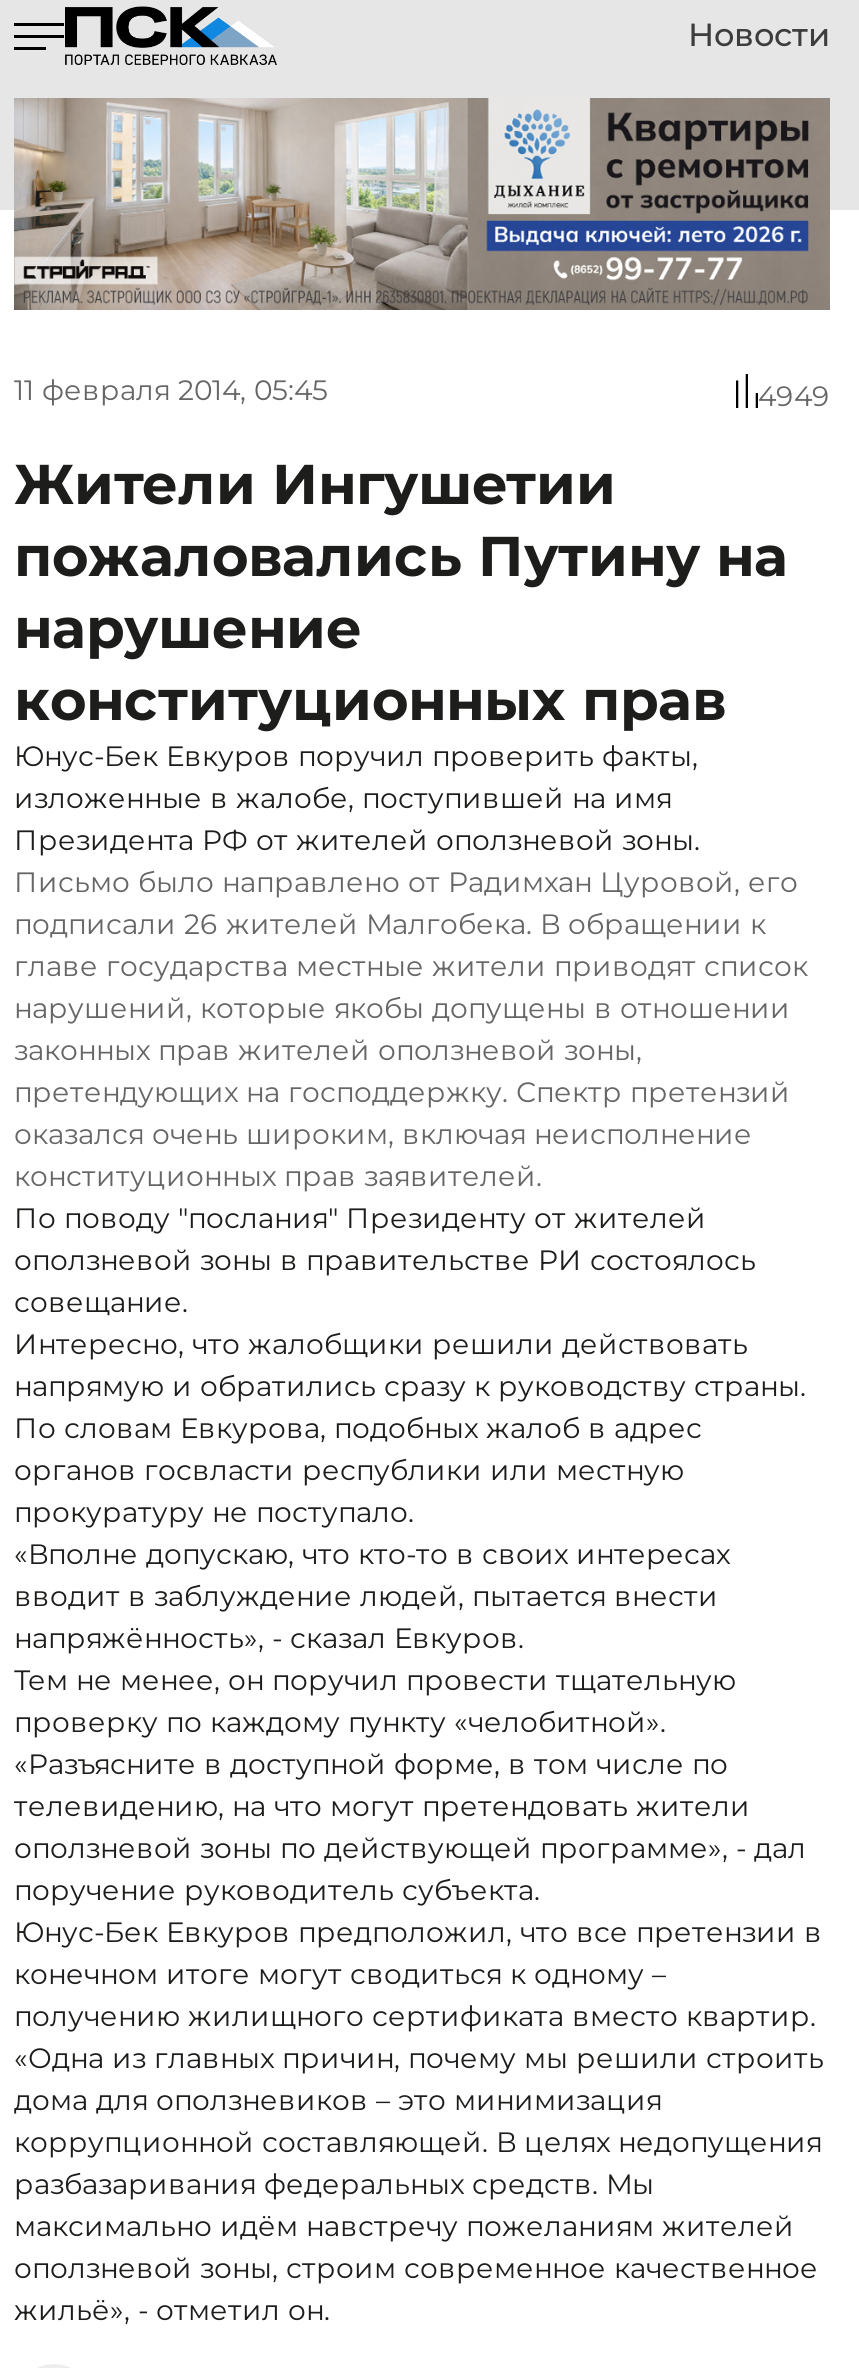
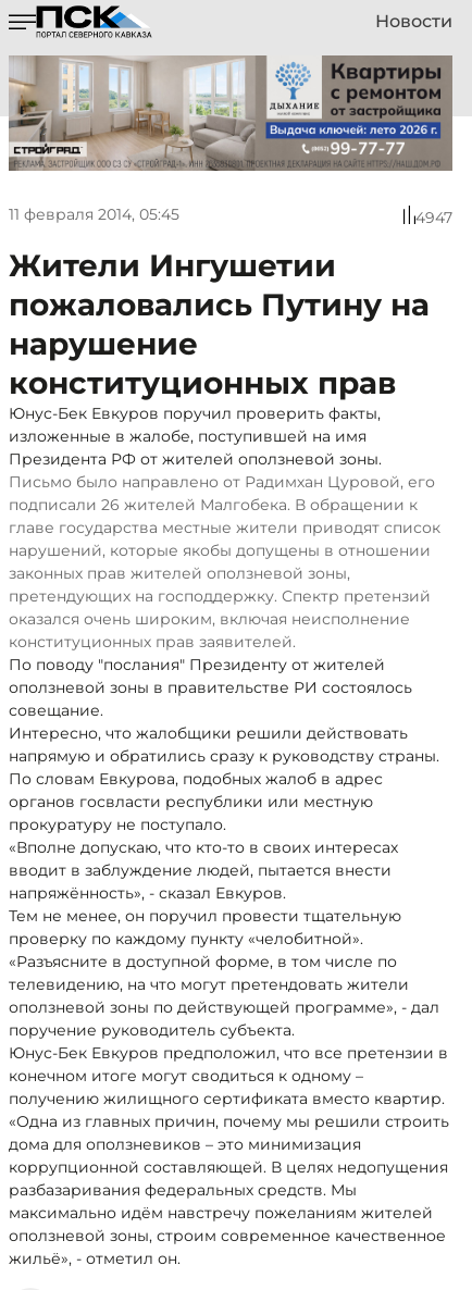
[758,377,830,413] 4949 -> [415,207,452,227] 4947

